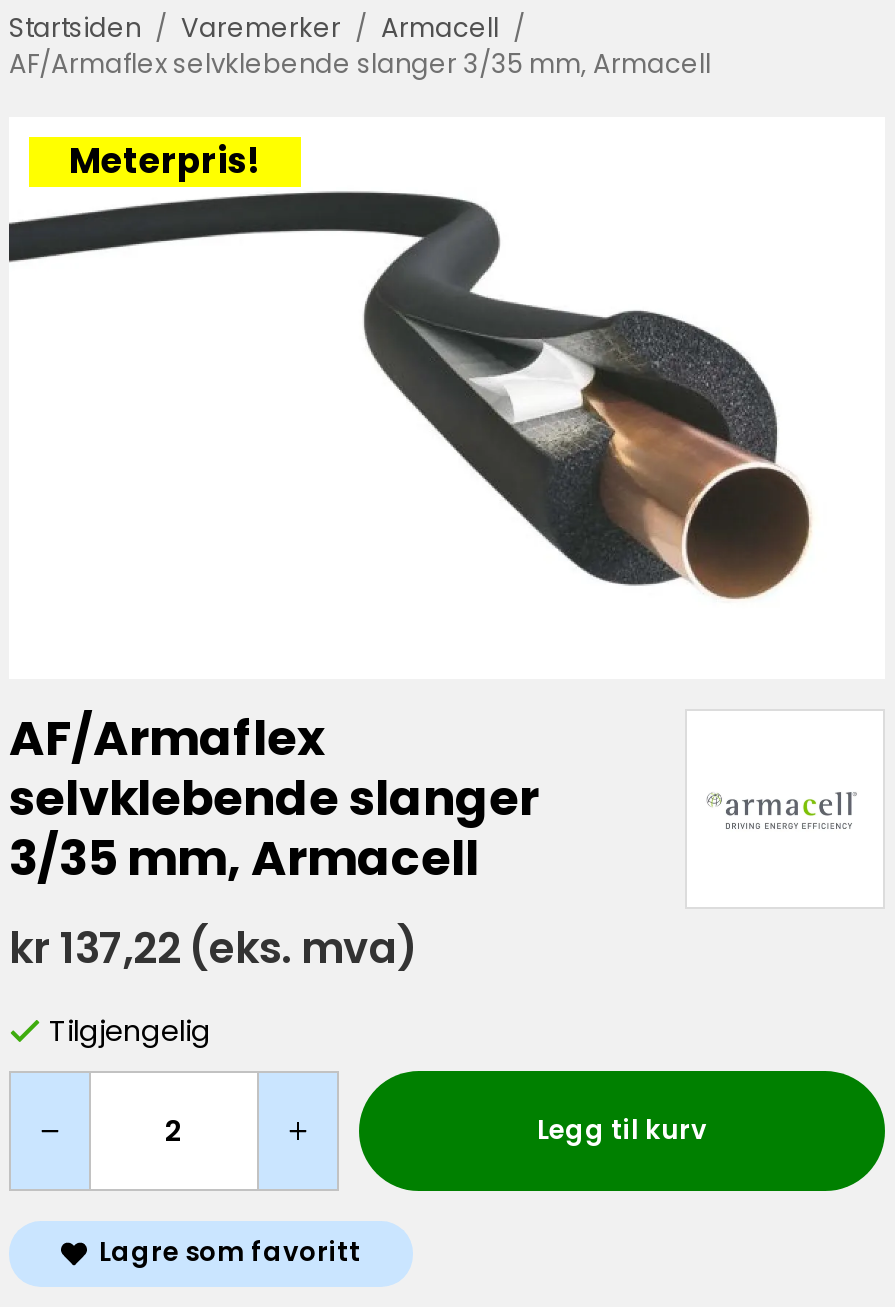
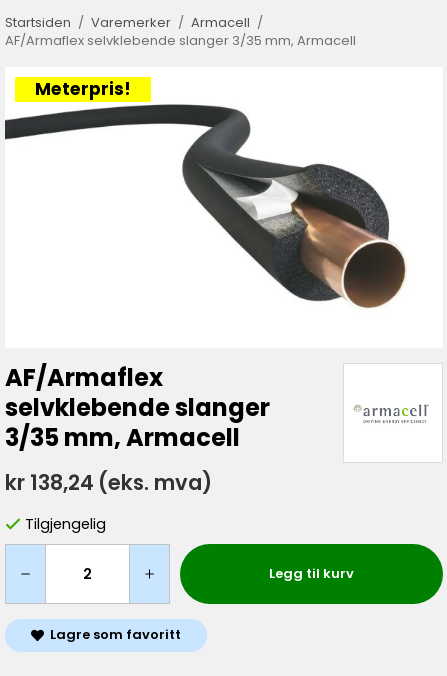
[9,919,417,977] kr 137,22 (eks. mva) -> [5,468,212,497] kr 138,24 (eks. mva)

